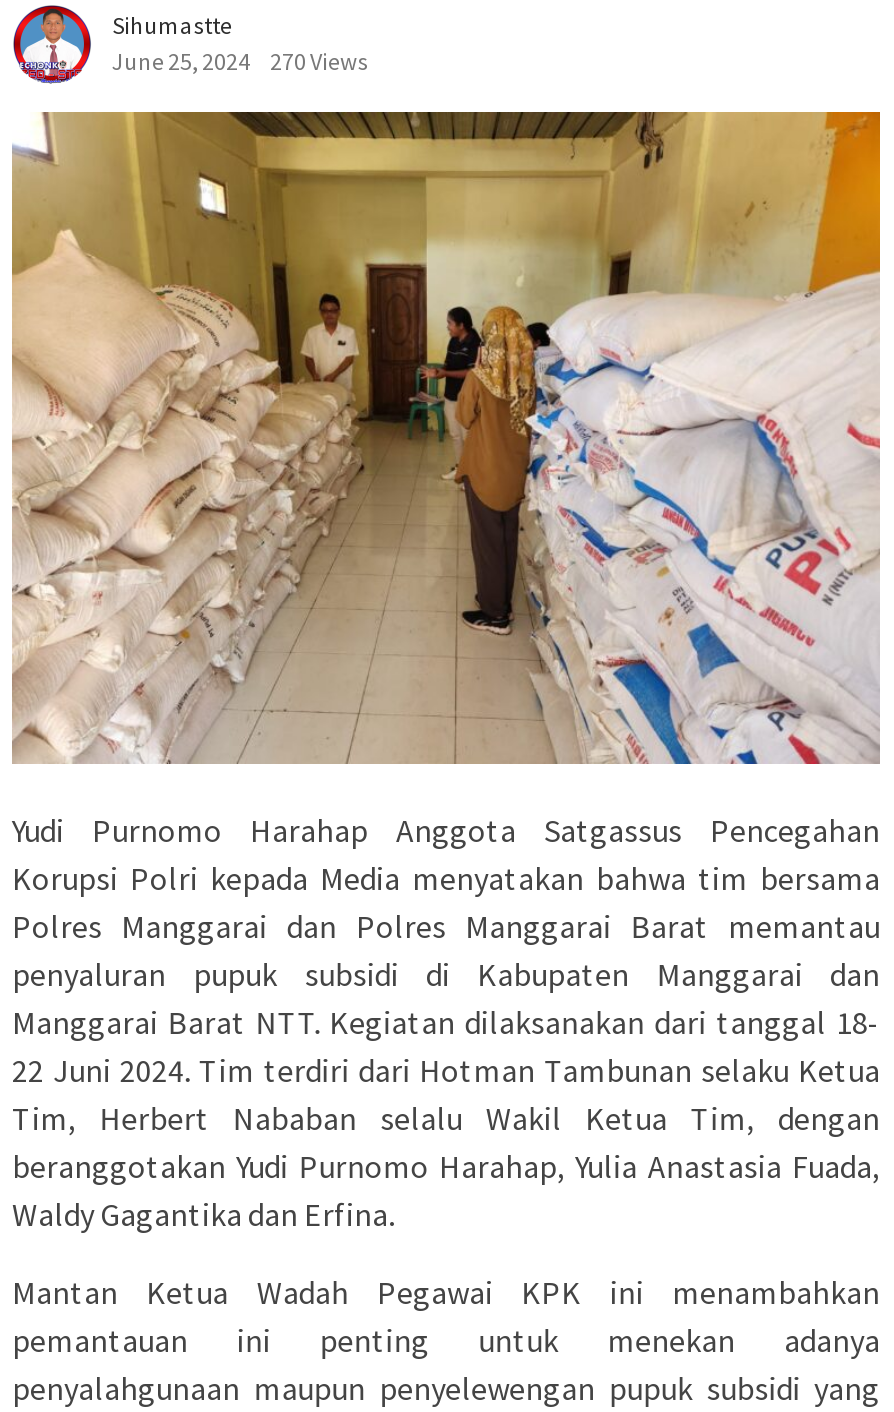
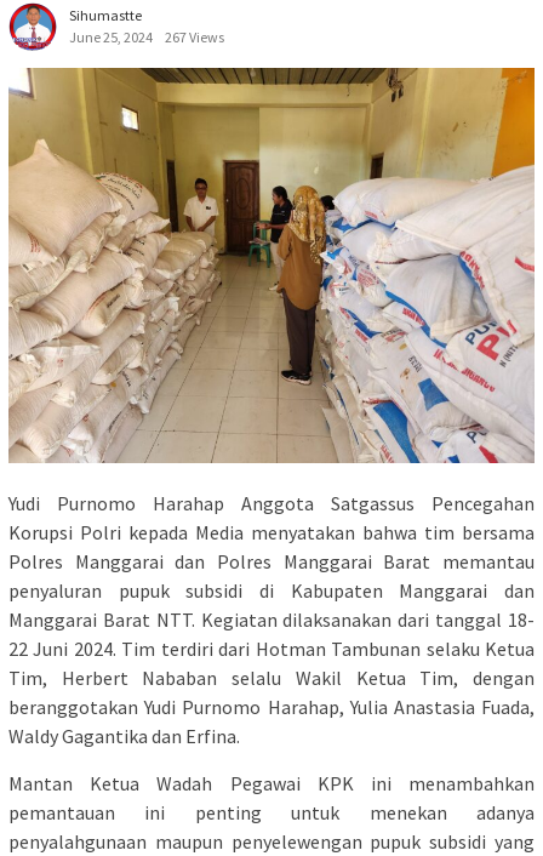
[112,46,368,76] June 25, 2024 270 Views -> [69,28,224,46] June 25, 2024 267 Views

